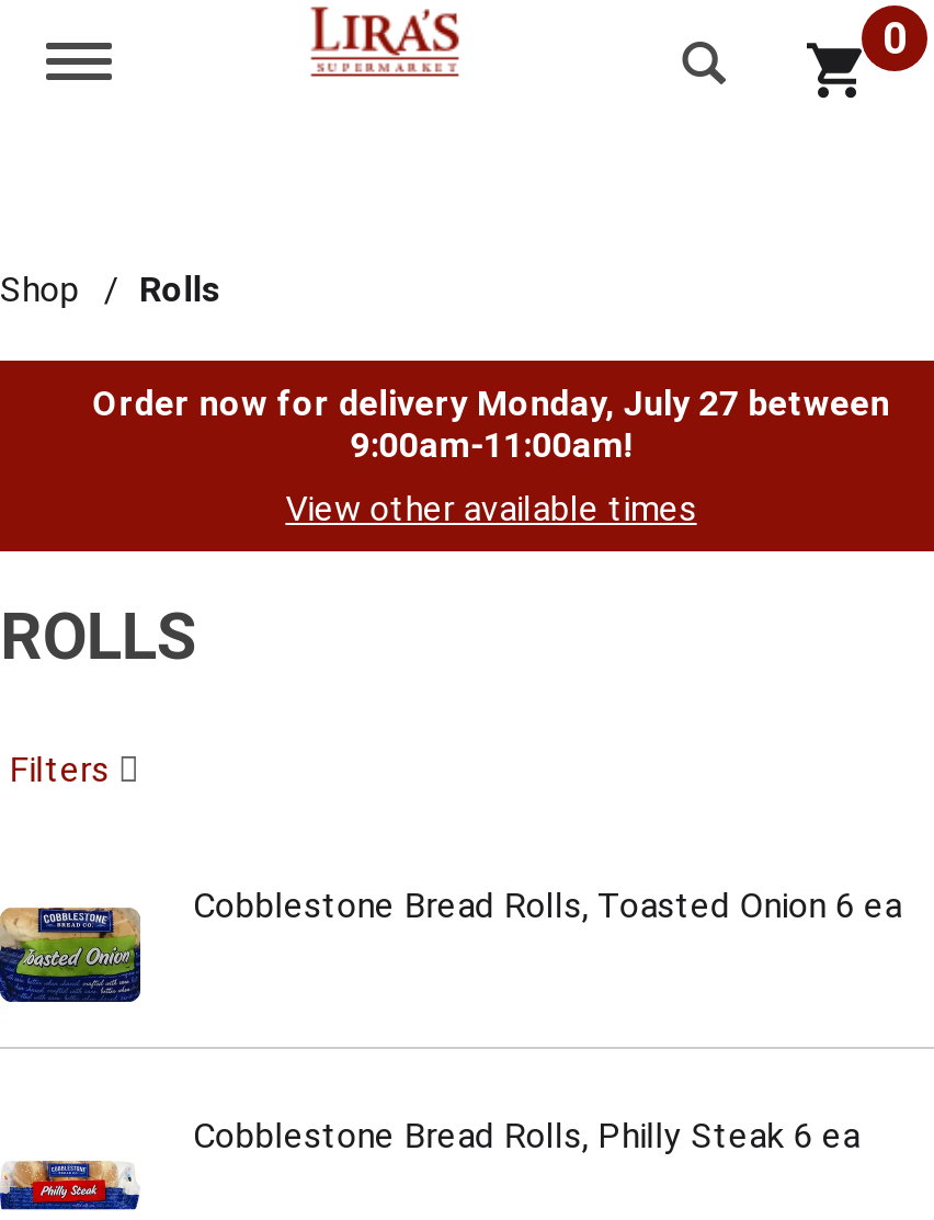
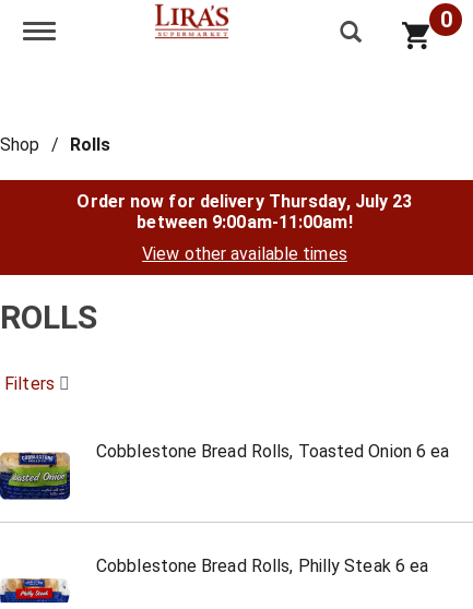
[93,383,890,466] Order now for delivery Monday, July 27 between | 9:00am-11:00am! -> [77,191,412,232] Order now for delivery Thursday, July 23 | between 9:00am-11:00am!

